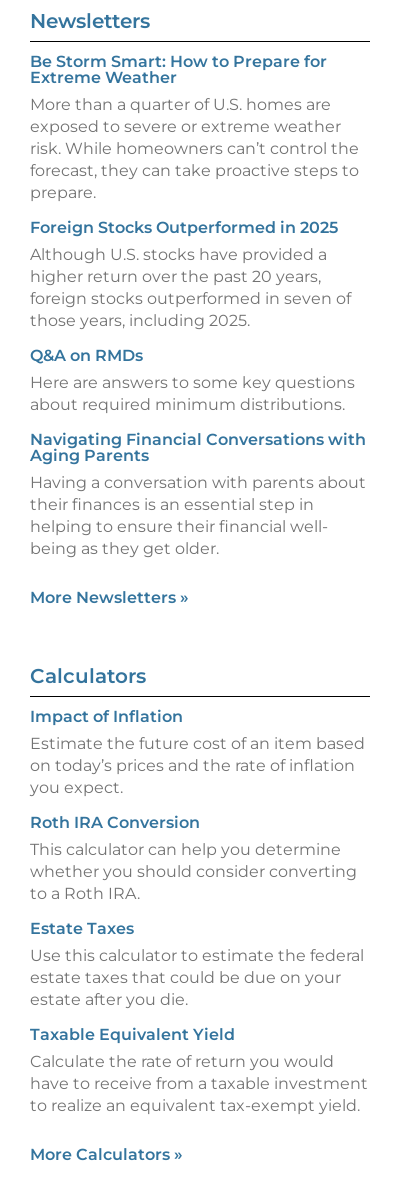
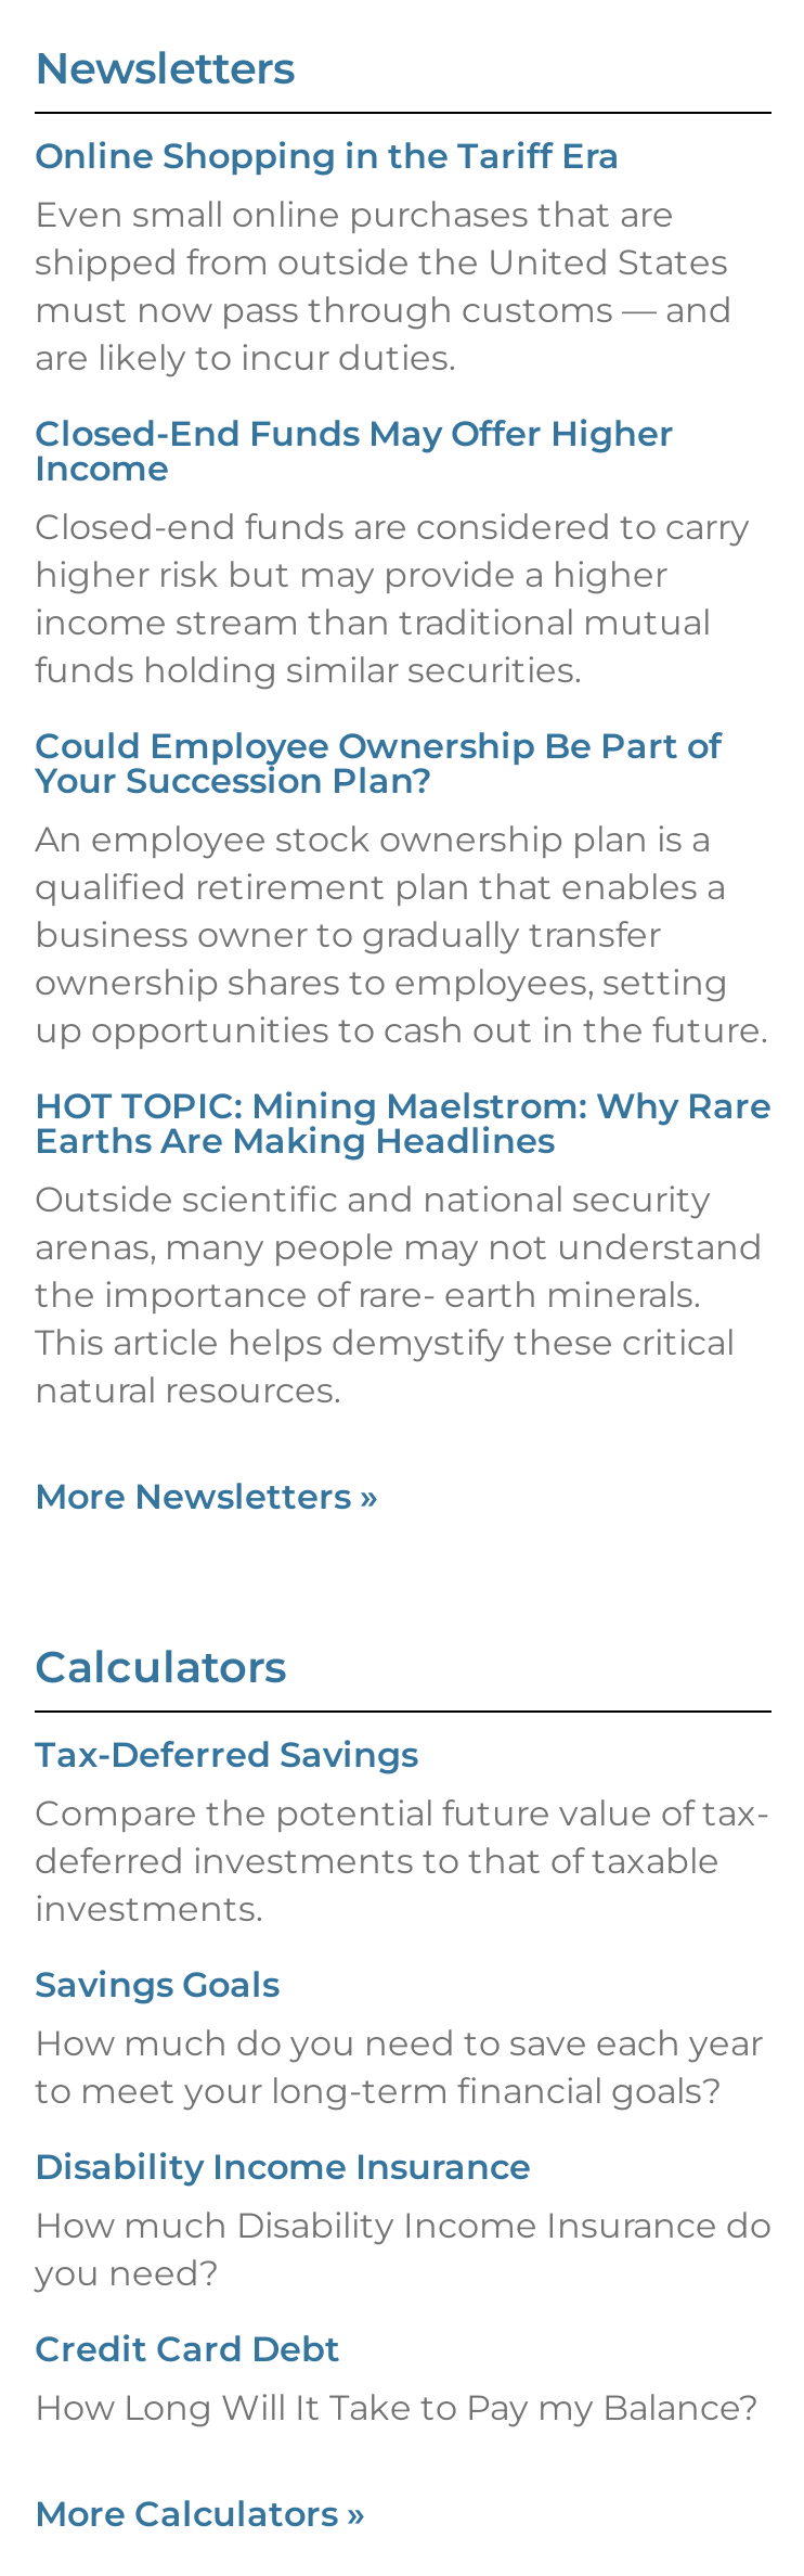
[30,52,359,202] Be Storm Smart: How to Prepare for | Extreme Weather | More than a quarter of U.S. homes are | exposed to severe or extreme weather | risk. While homeowners can’t control the | forecast, they can take proactive steps to | prepare. -> [35,136,732,379] Online Shopping in the Tariff Era | Even small online purchases that are | shipped from outside the United States | must now pass through customs — and | are likely to incur duties.
[30,218,351,330] Foreign Stocks Outperformed in 2025 | Although U.S. stocks have provided a | higher return over the past 20 years, | foreign stocks outperformed in seven of | those years, including 2025. -> [35,413,750,691] Closed-End Funds May Offer Higher | Income | Closed-end funds are considered to carry | higher risk but may provide a higher | income stream than traditional mutual | funds holding similar securities.
[30,346,355,414] Q&A on RMDs | Here are answers to some key questions | about required minimum distributions. -> [35,726,767,1051] Could Employee Ownership Be Part of | Your Succession Plan? | An employee stock ownership plan is a | qualified retirement plan that enables a | business owner to gradually transfer | ownership shares to employees, setting | up opportunities to cash out in the future.
[30,430,366,558] Navigating Financial Conversations with | Aging Parents | Having a conversation with parents about | their finances is an essential step in | helping to ensure their financial well- | being as they get older. -> [35,1086,771,1411] HOT TOPIC: Mining Maelstrom: Why Rare | Earths Are Making Headlines | Outside scientific and national security | arenas, many people may not understand | the importance of rare- earth minerals. | This article helps demystify these critical | natural resources.
moved [30,588,189,688] -> [35,1476,379,1693]: More Newsletters» | Calculators
[30,707,365,797] Impact of Inflation | Estimate the future cost of an item based | on today’s prices and the rate of inflation | you expect. -> [35,1734,769,1930] Tax-Deferred Savings | Compare the potential future value of tax- | deferred investments to that of taxable | investments.
[30,813,357,903] Roth IRA Conversion | This calculator can help you determine | whether you should consider converting | to a Roth IRA. -> [35,1964,763,2112] Savings Goals | How much do you need to save each year | to meet your long-term financial goals?
[30,919,364,1009] Estate Taxes | Use this calculator to estimate the federal | estate taxes that could be due on your | estate after you die. -> [35,2146,771,2294] Disability Income Insurance | How much Disability Income Insurance do | you need?
[30,1025,368,1115] Taxable Equivalent Yield | Calculate the rate of return you would | have to receive from a taxable investment | to realize an equivalent tax-exempt yield. -> [35,2329,758,2428] Credit Card Debt | How Long Will It Take to Pay my Balance?

